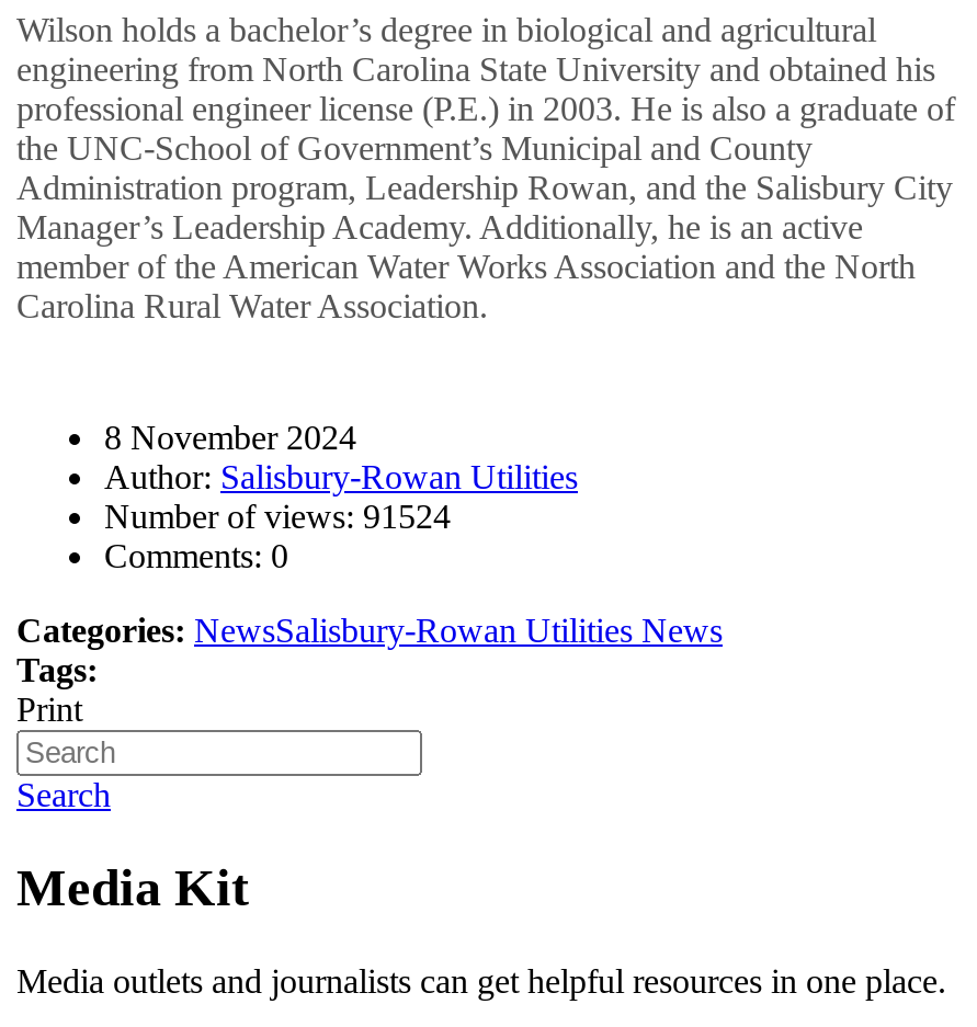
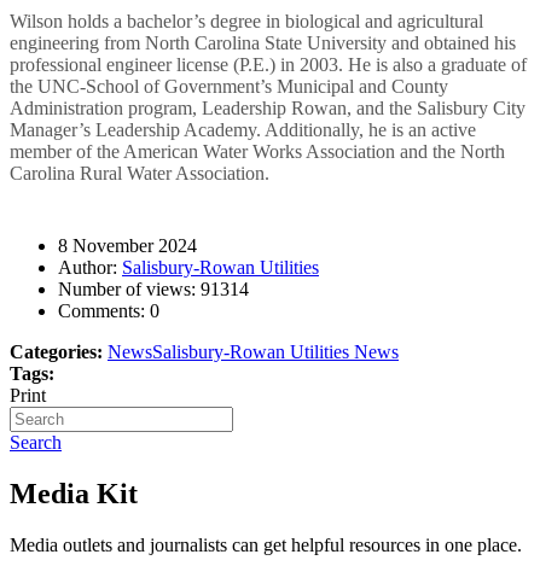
[104,498,451,536] Number of views: 91524 -> [58,279,249,300] Number of views: 91314

